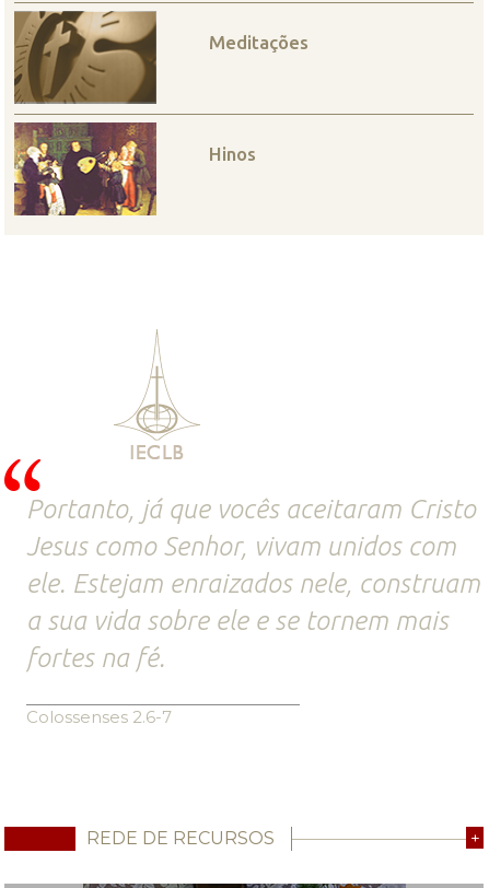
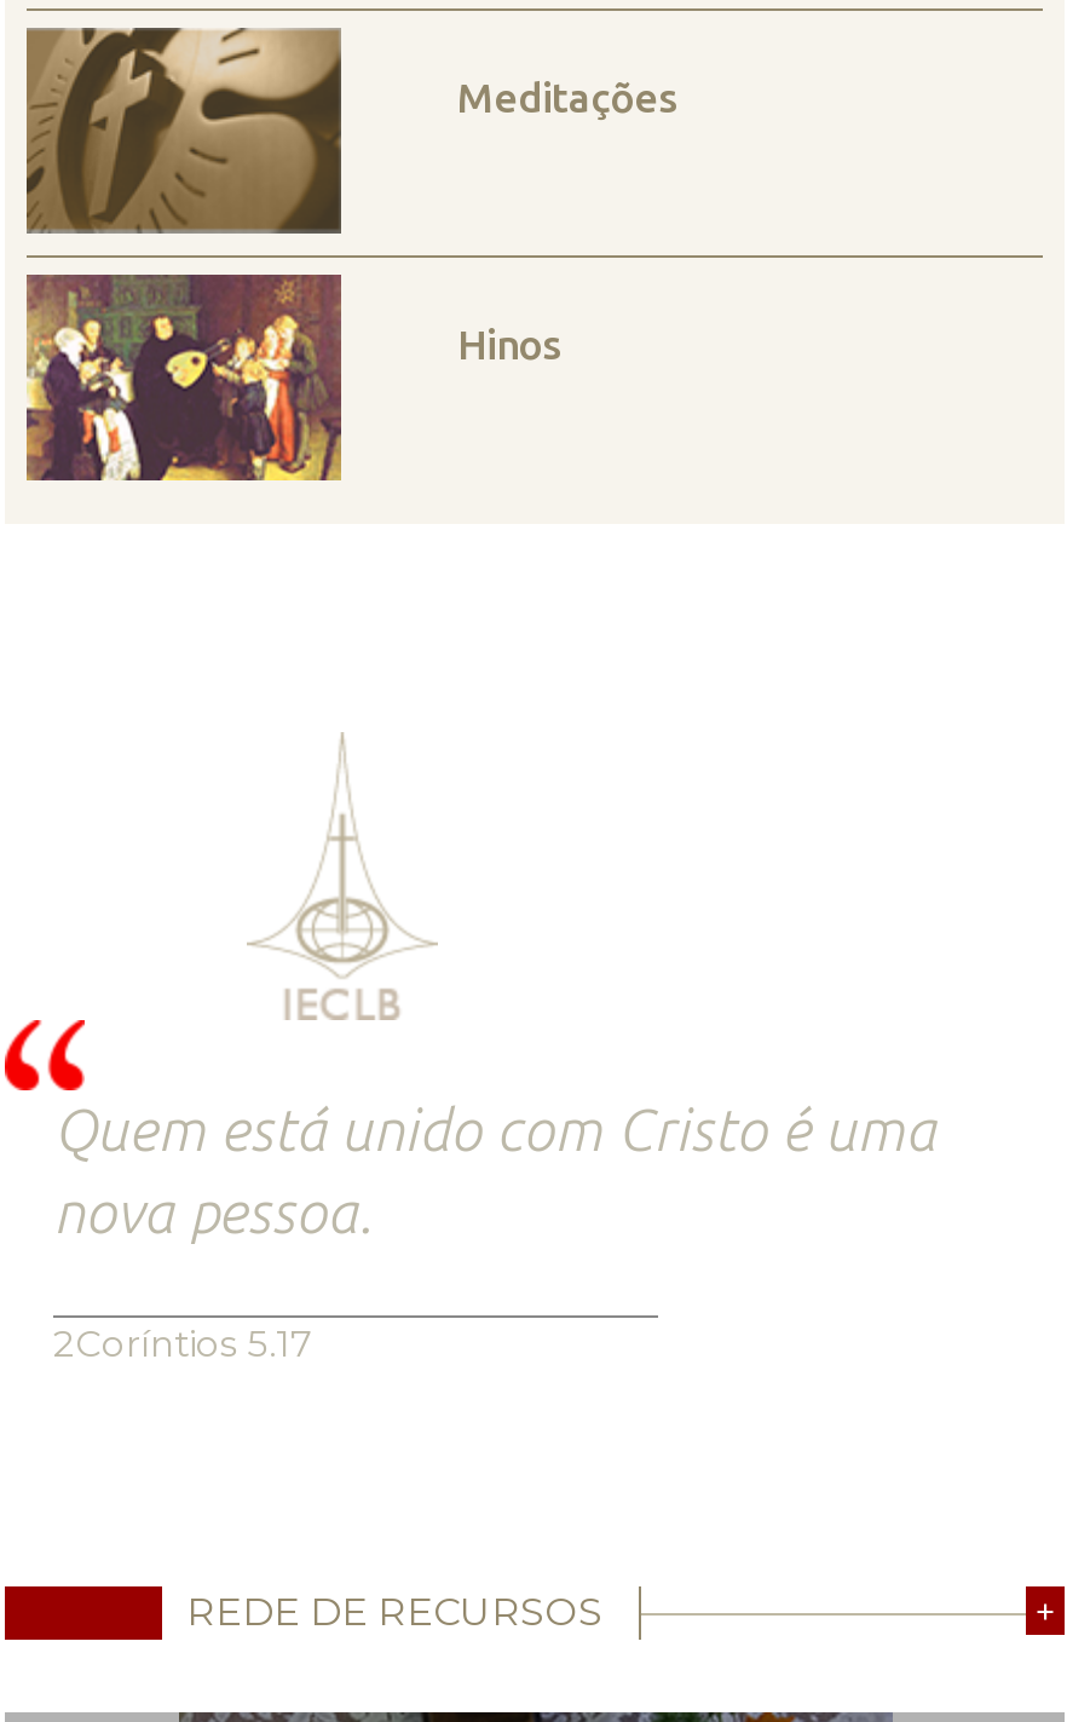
[26,494,480,672] Portanto, já que vocês aceitaram Cristo | Jesus como Senhor, vivam unidos com | ele. Estejam enraizados nele, construam | a sua vida sobre ele e se tornem mais | fortes na fé. -> [53,1097,936,1245] Quem está unido com Cristo é uma | nova pessoa.
[26,706,172,727] Colossenses 2.6-7 -> [53,1320,312,1366] 2Coríntios 5.17

